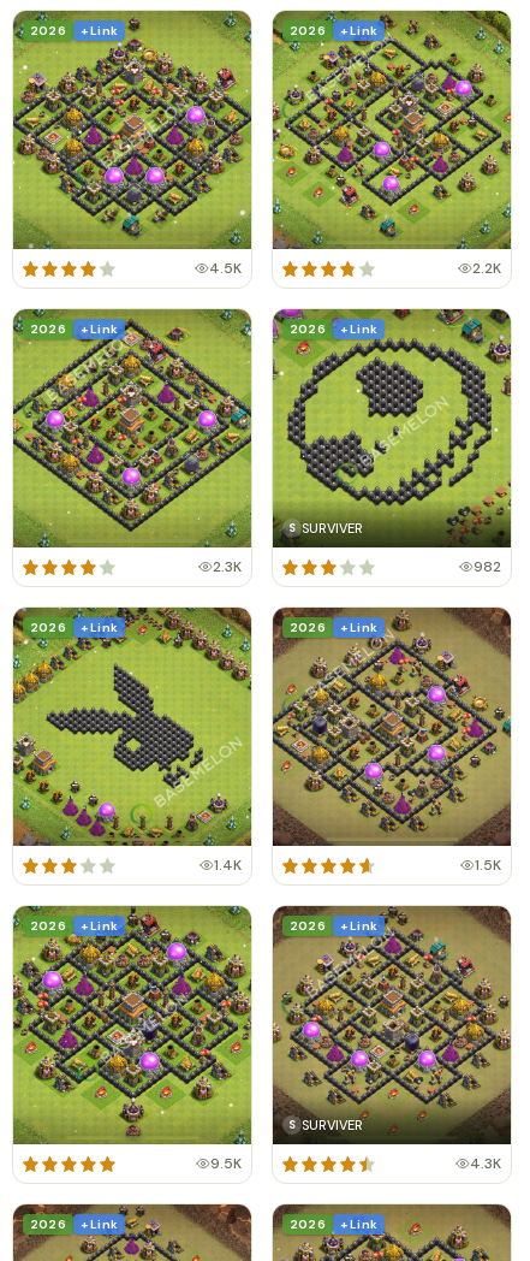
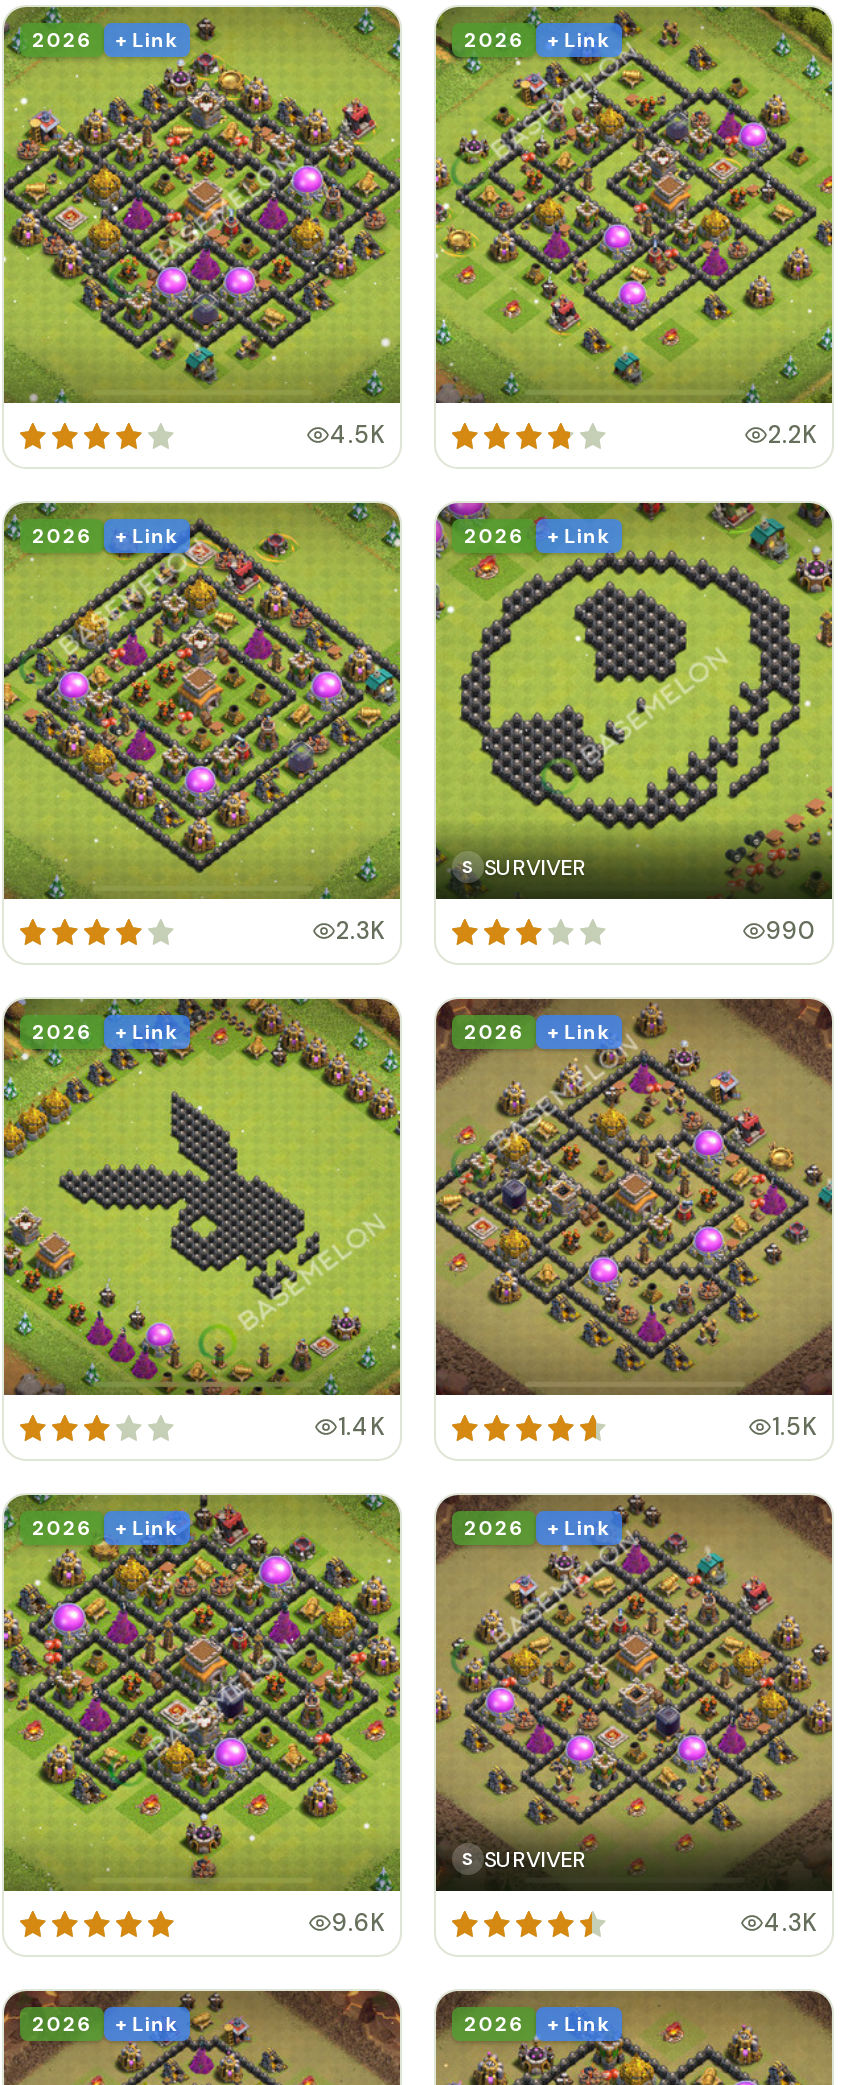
[474,557,501,576] 982 -> [766,915,816,947] 990
[210,1154,242,1173] 9.5K -> [332,1907,384,1939] 9.6K

